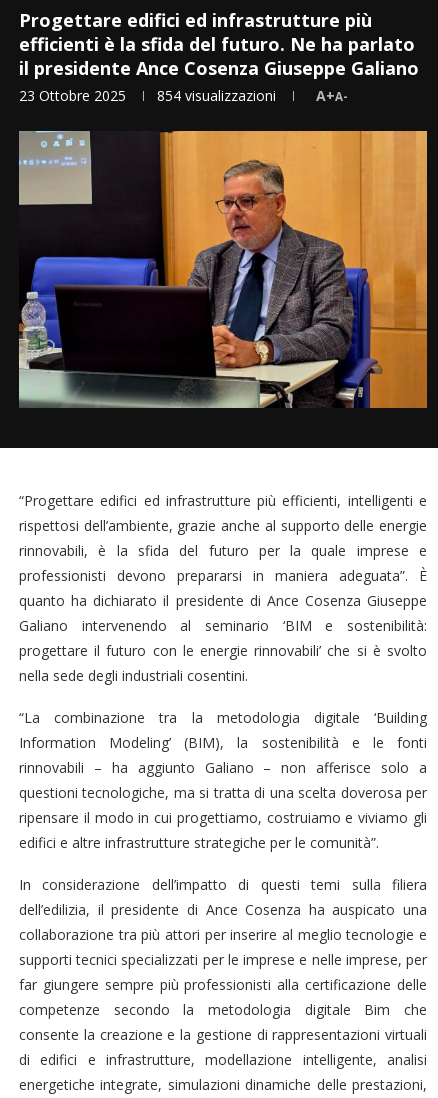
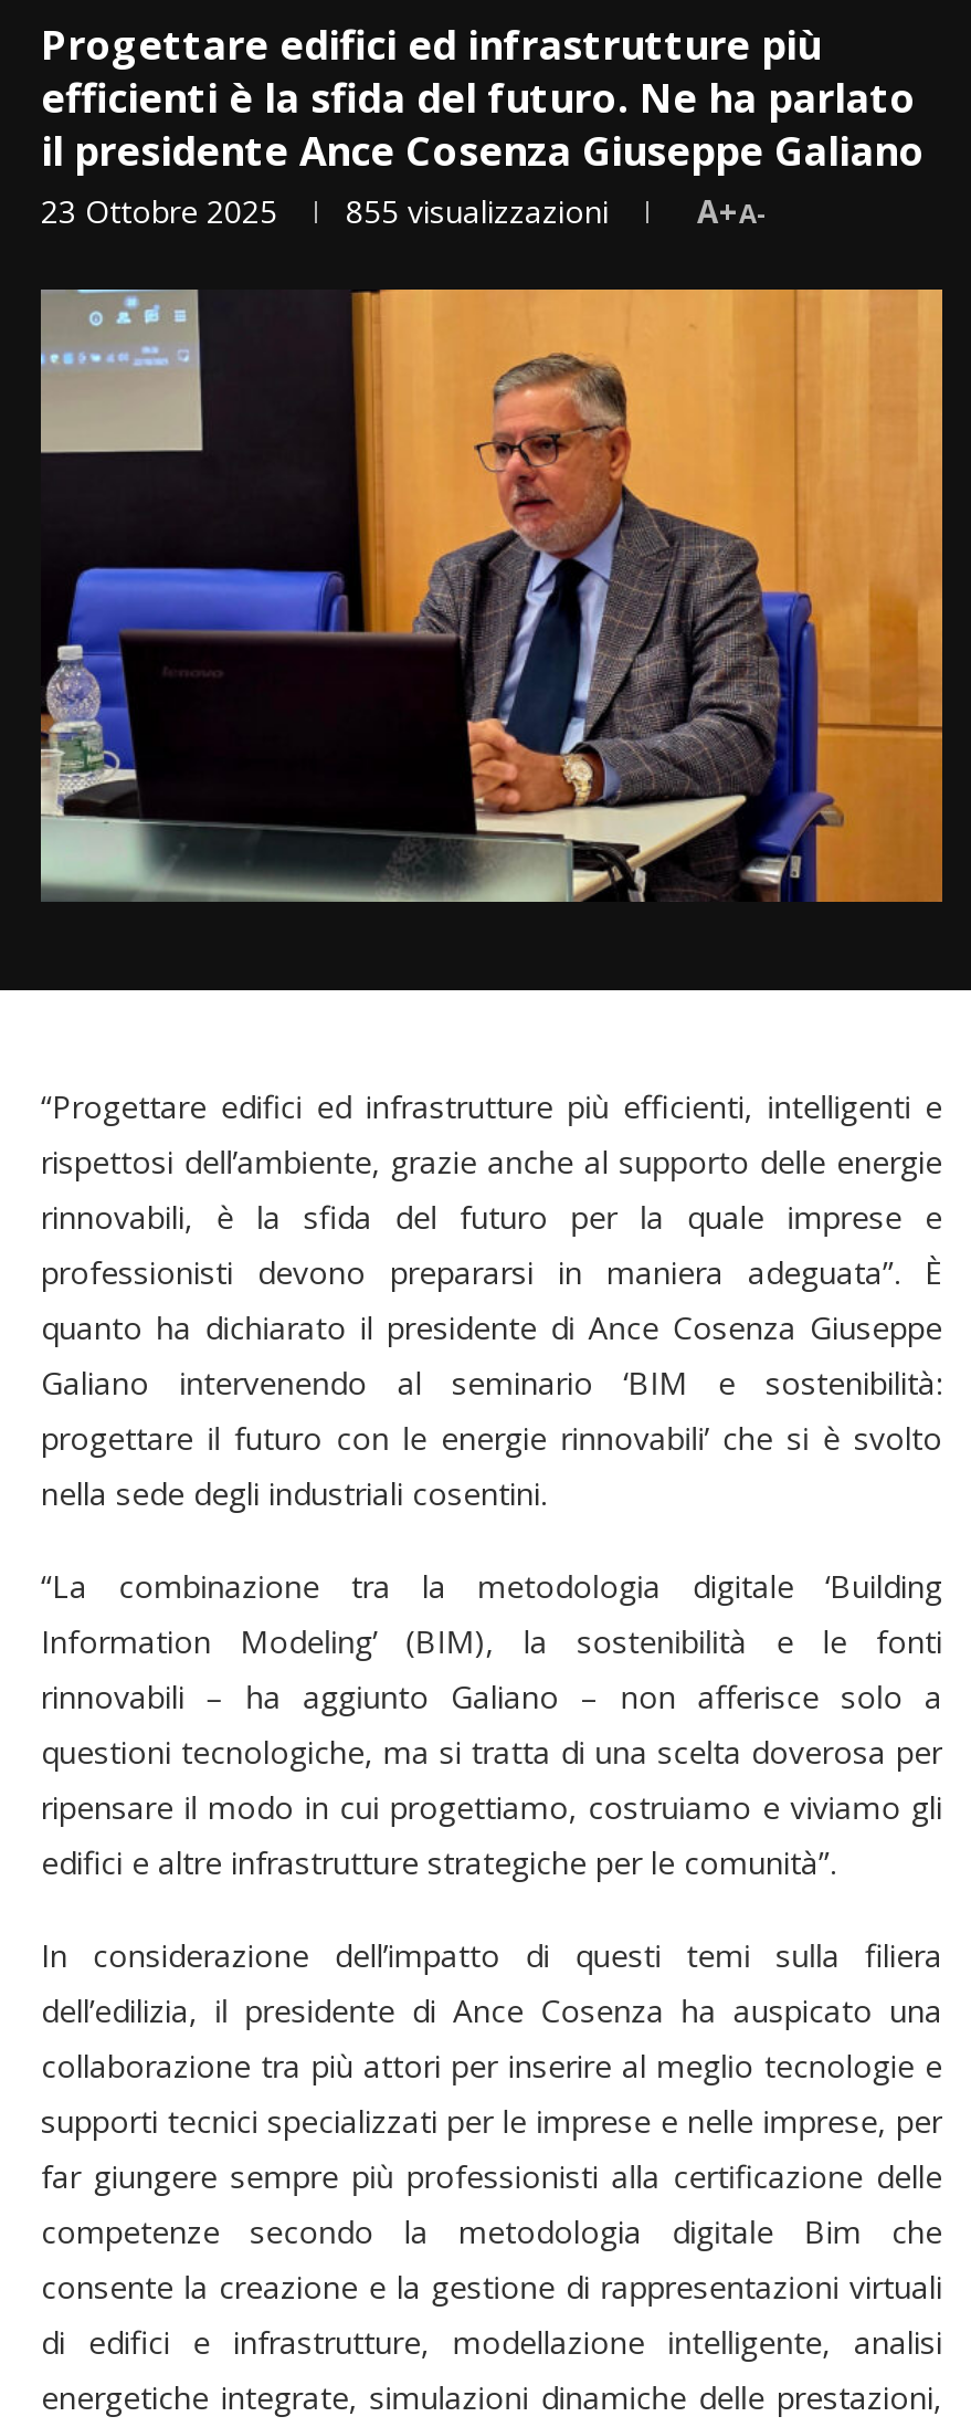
[157,86,276,105] 854 visualizzazioni -> [346,190,609,232] 855 visualizzazioni

